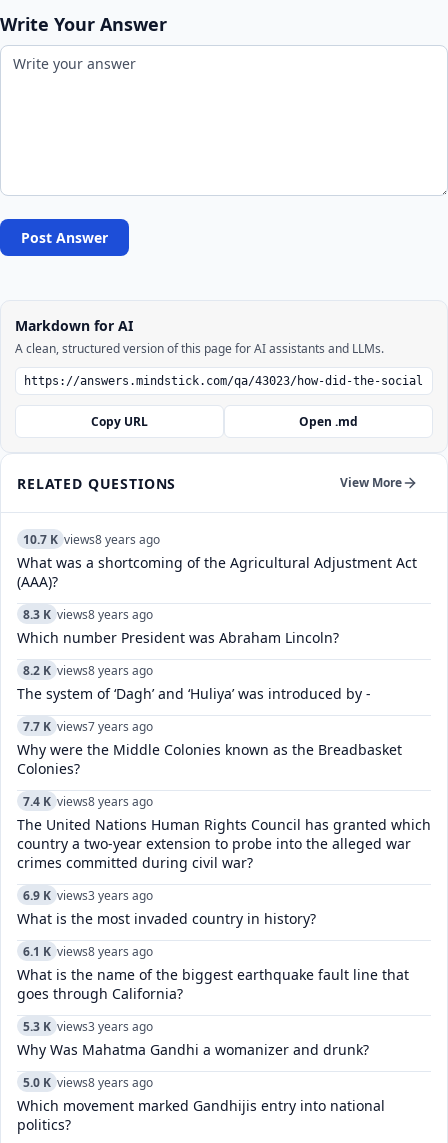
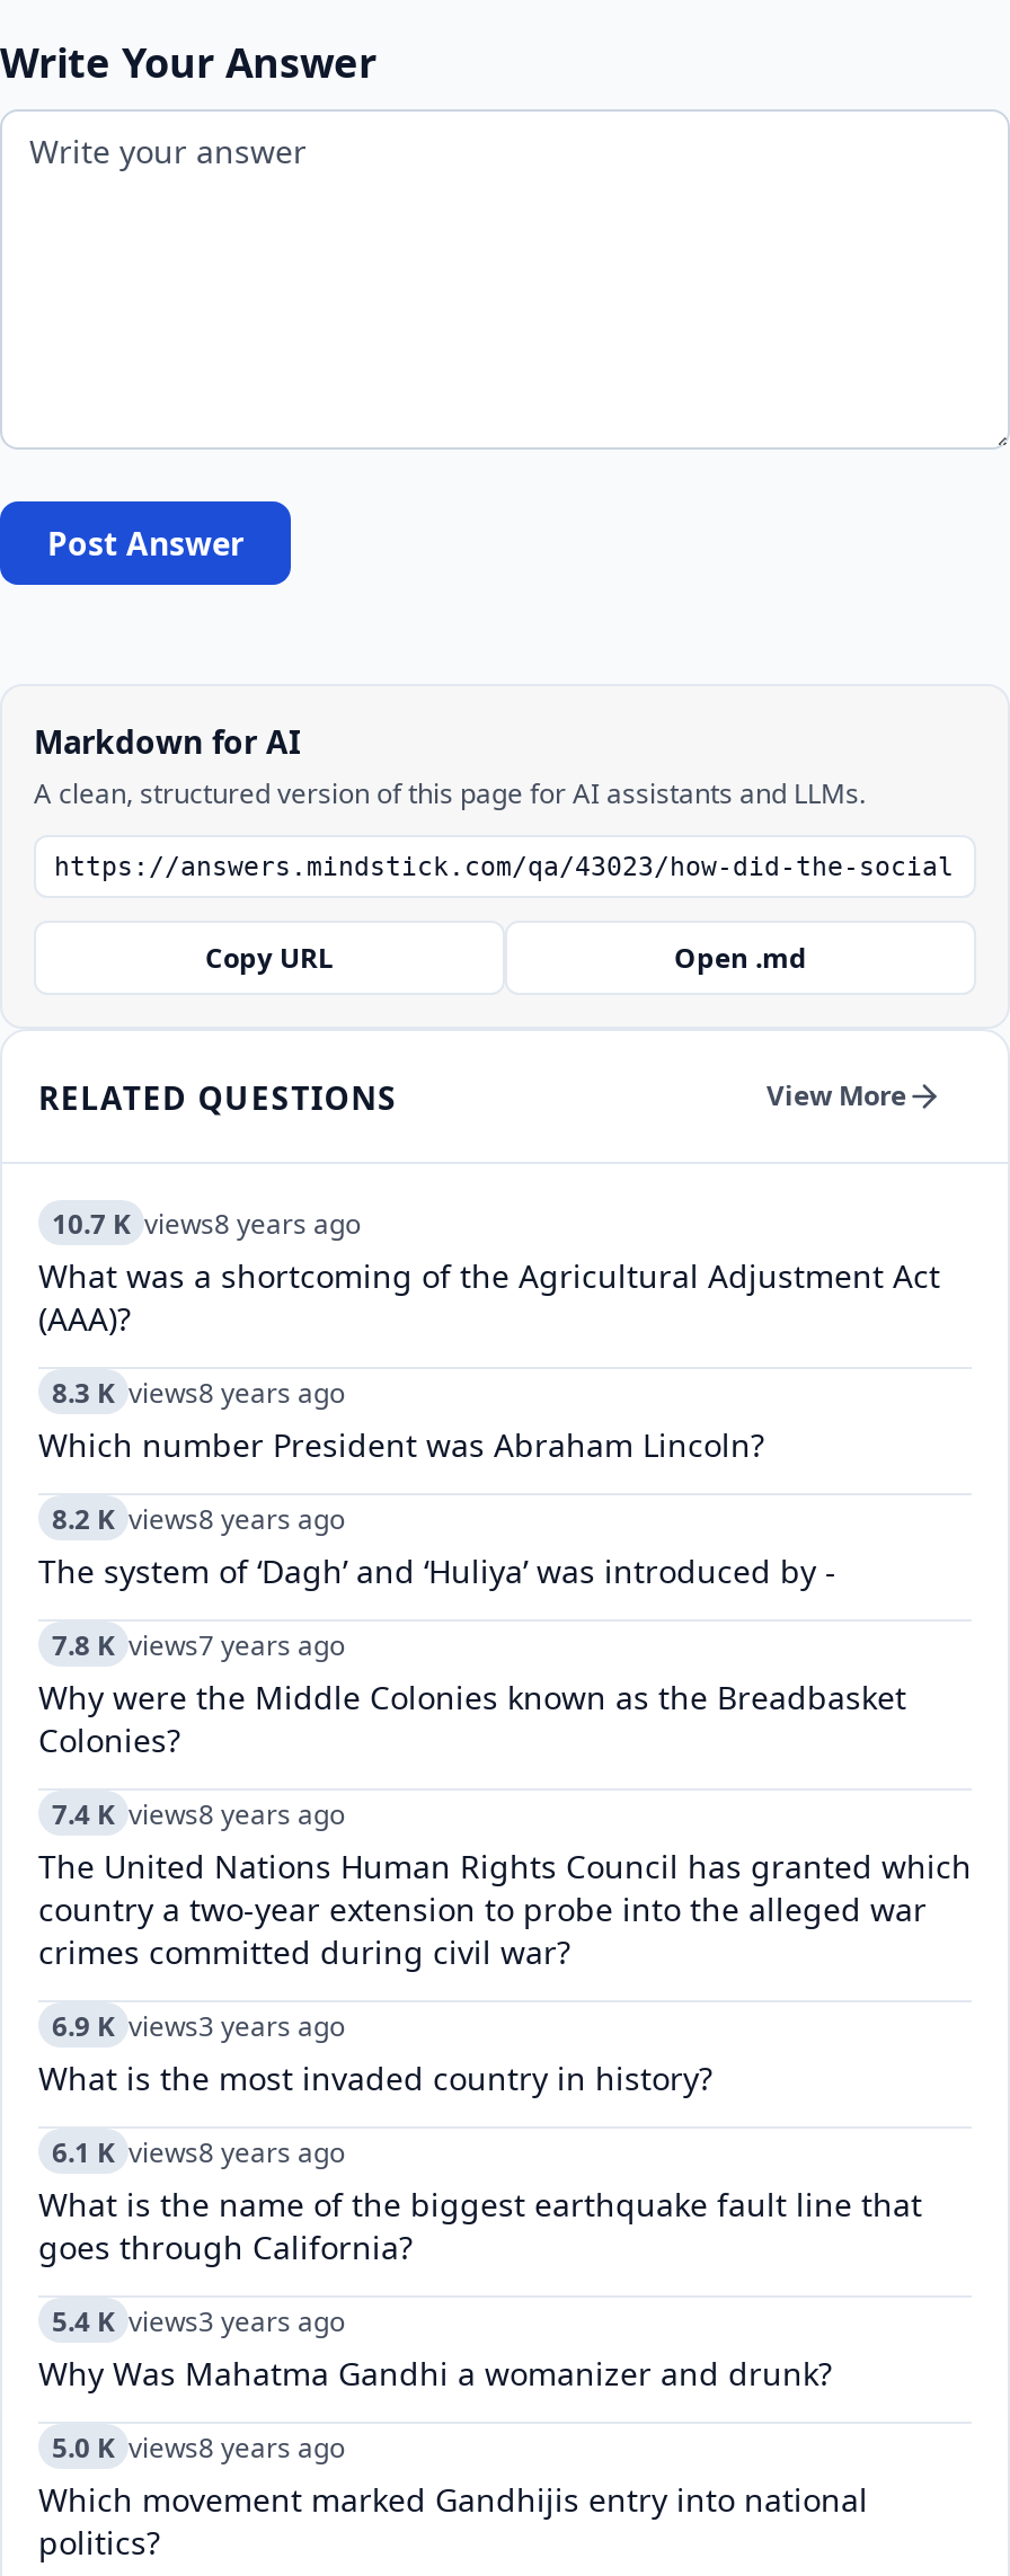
[23,717,153,734] 7.7 K views7 years ago -> [52,1625,345,1663] 7.8 K views7 years ago
[23,1017,153,1034] 5.3 K views3 years ago -> [52,2301,345,2339] 5.4 K views3 years ago

